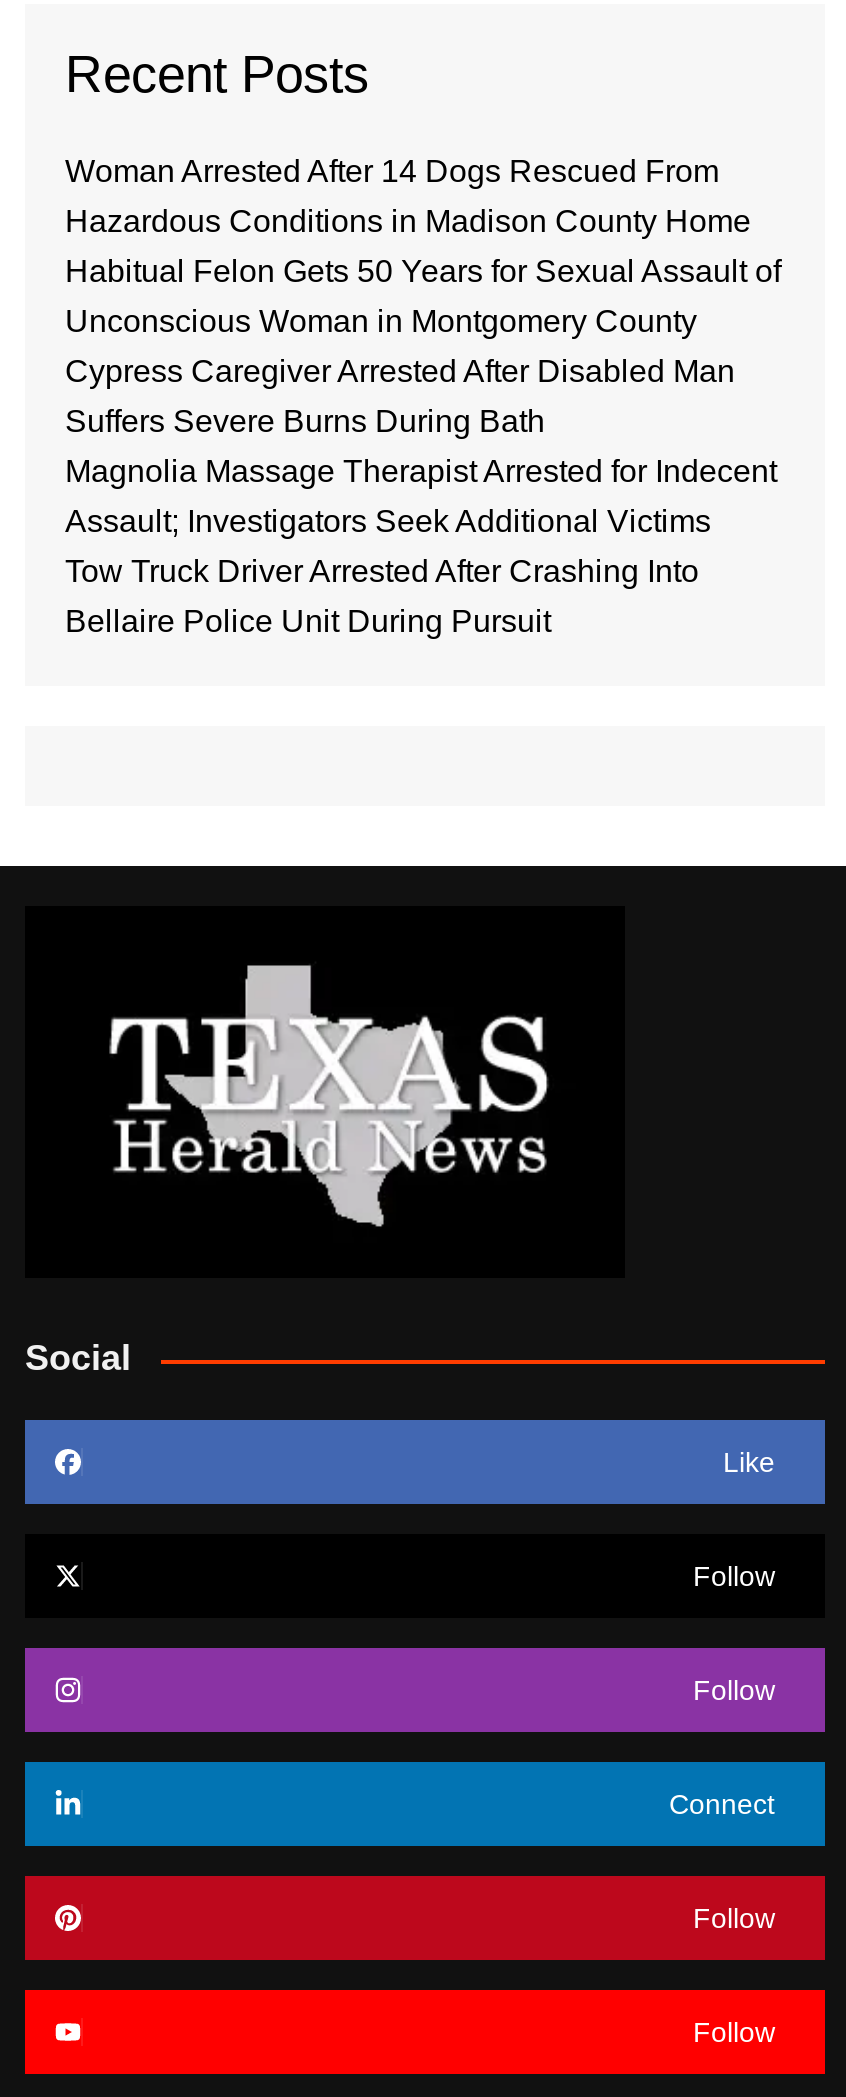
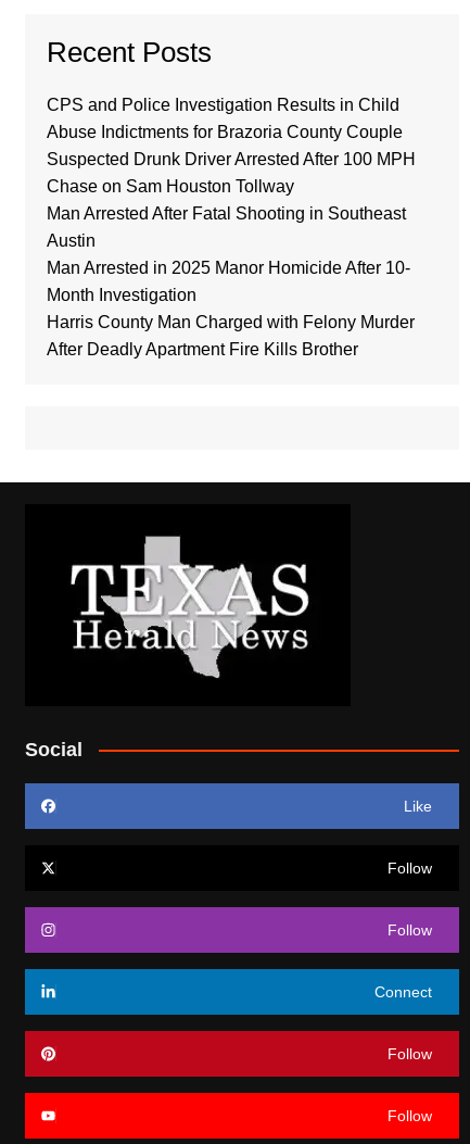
[65,155,719,189] Woman Arrested After 14 Dogs Rescued From -> [47,95,399,114] CPS and Police Investigation Results in Child
[65,205,751,239] Hazardous Conditions in Madison County Home -> [47,123,403,141] Abuse Indictments for Brazoria County Couple
[65,255,781,289] Habitual Felon Gets 50 Years for Sexual Assault of -> [47,150,416,168] Suspected Drunk Driver Arrested After 100 MPH
[65,305,697,339] Unconscious Woman in Montgomery County -> [47,177,294,195] Chase on Sam Houston Tollway
[65,355,735,389] Cypress Caregiver Arrested After Disabled Man -> [47,204,406,223] Man Arrested After Fatal Shooting in Southeast
[65,405,545,439] Suffers Severe Burns During Bath -> [47,231,96,250] Austin
[65,455,777,489] Magnolia Massage Therapist Arrested for Indecent -> [47,258,410,277] Man Arrested in 2025 Manor Homicide After 10-
[65,505,711,539] Assault; Investigators Seek Additional Victims -> [47,286,196,304] Month Investigation
[65,555,699,589] Tow Truck Driver Arrested After Crashing Into -> [47,313,415,331] Harris County Man Charged with Felony Murder
[65,605,551,639] Bellaire Police Unit During Pursuit -> [47,340,358,358] After Deadly Apartment Fire Kills Brother

